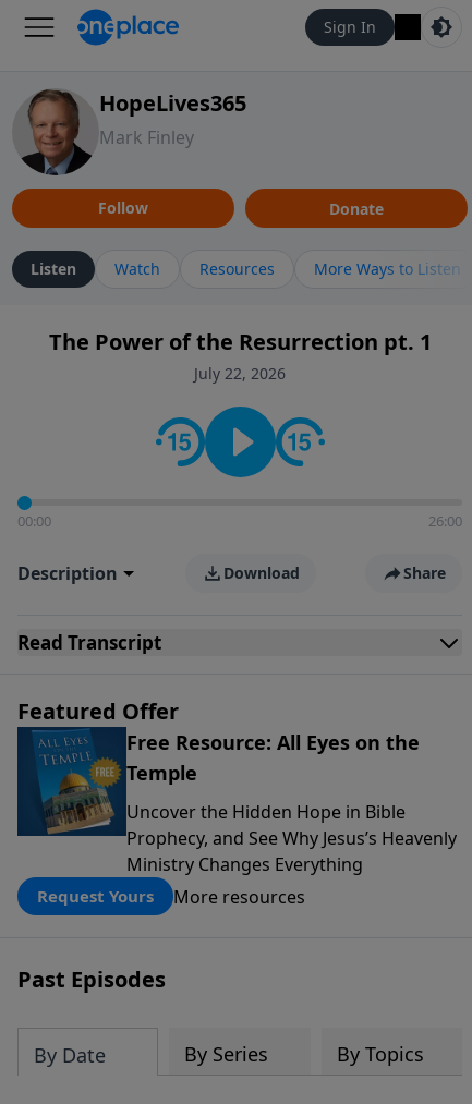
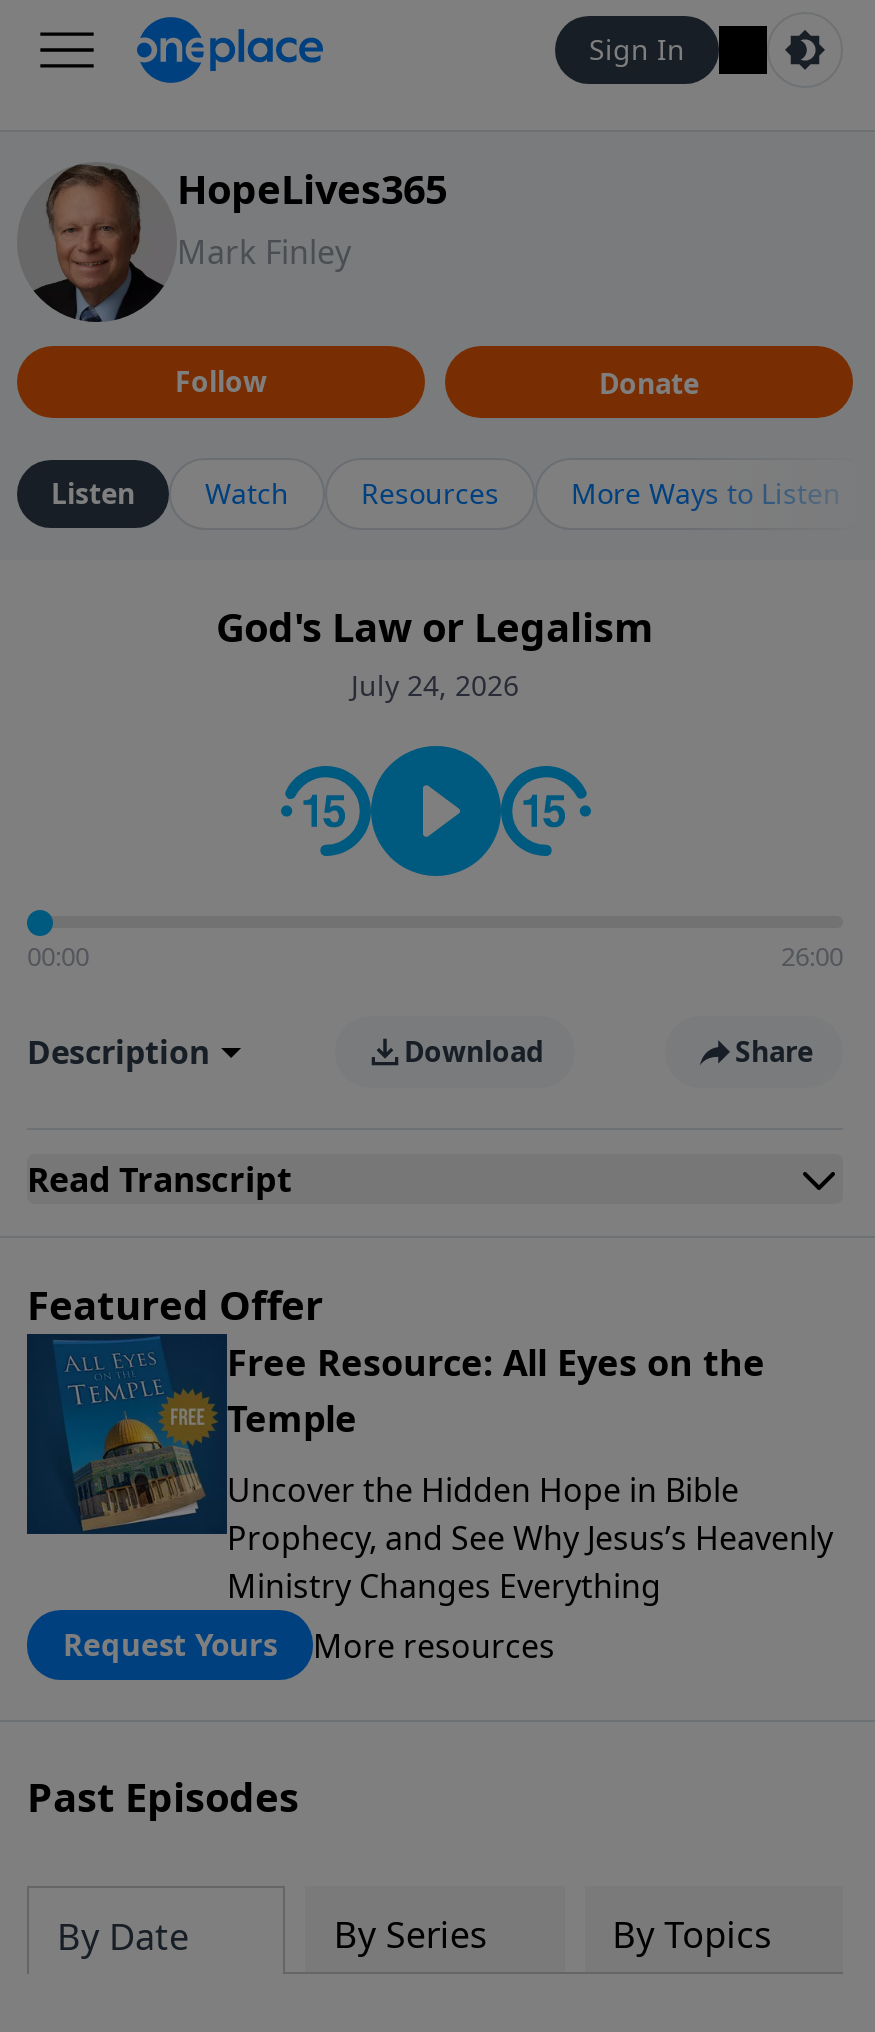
[49,327,431,384] The Power of the Resurrection pt. 1 | July 22, 2026 -> [216,600,654,704] God's Law or Legalism | July 24, 2026

